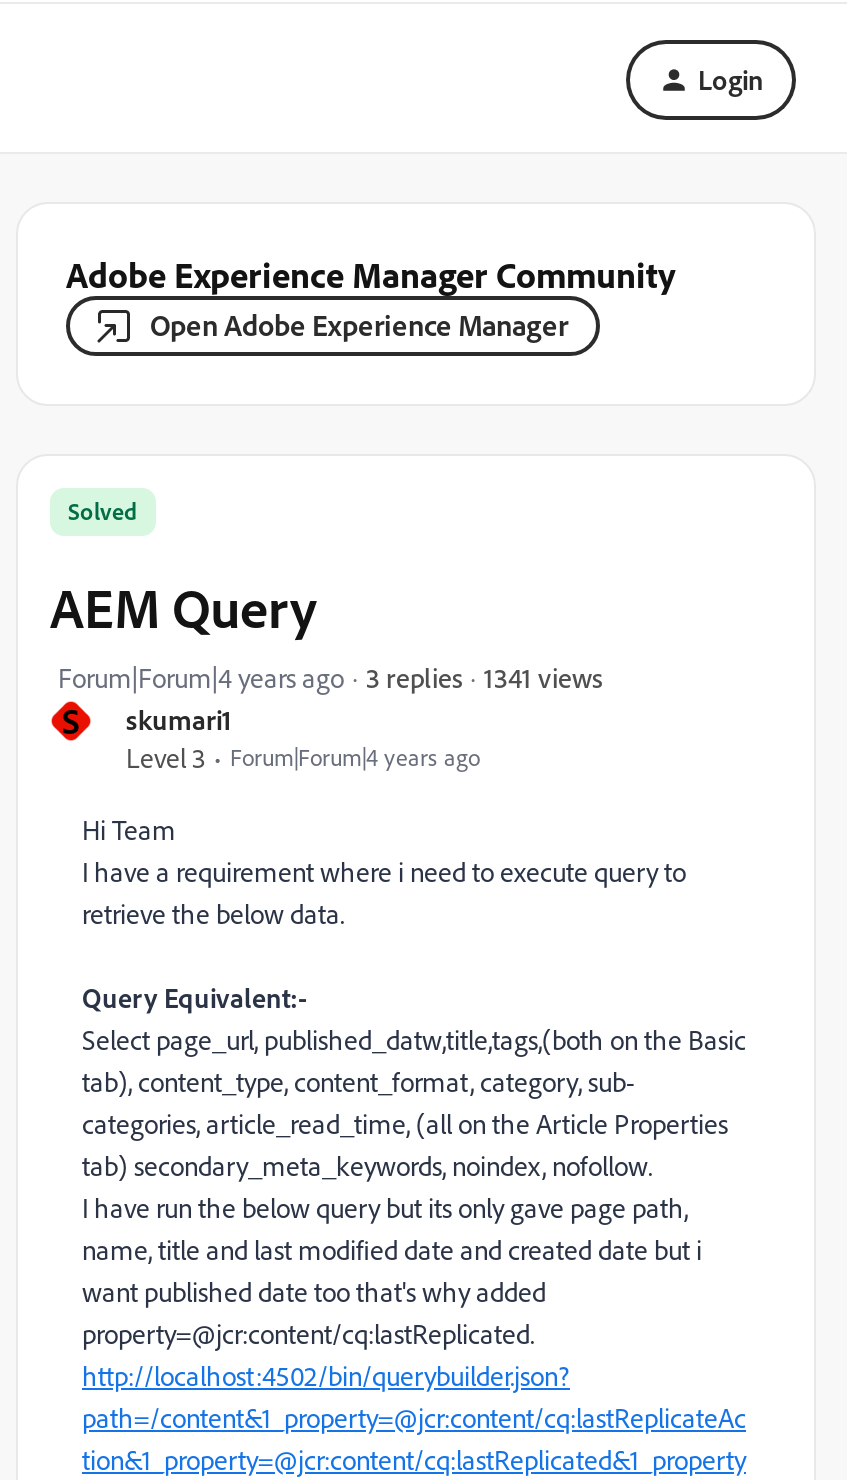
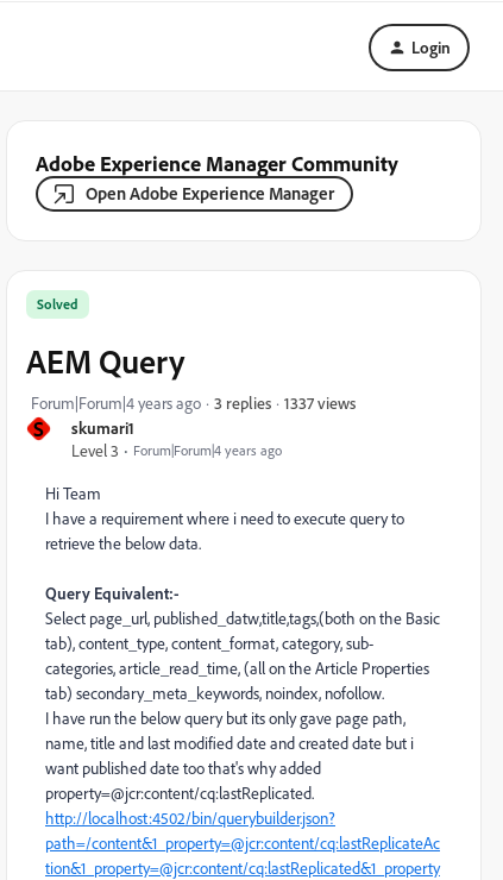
[484,659,602,693] 1341 views -> [284,392,356,412] 1337 views

